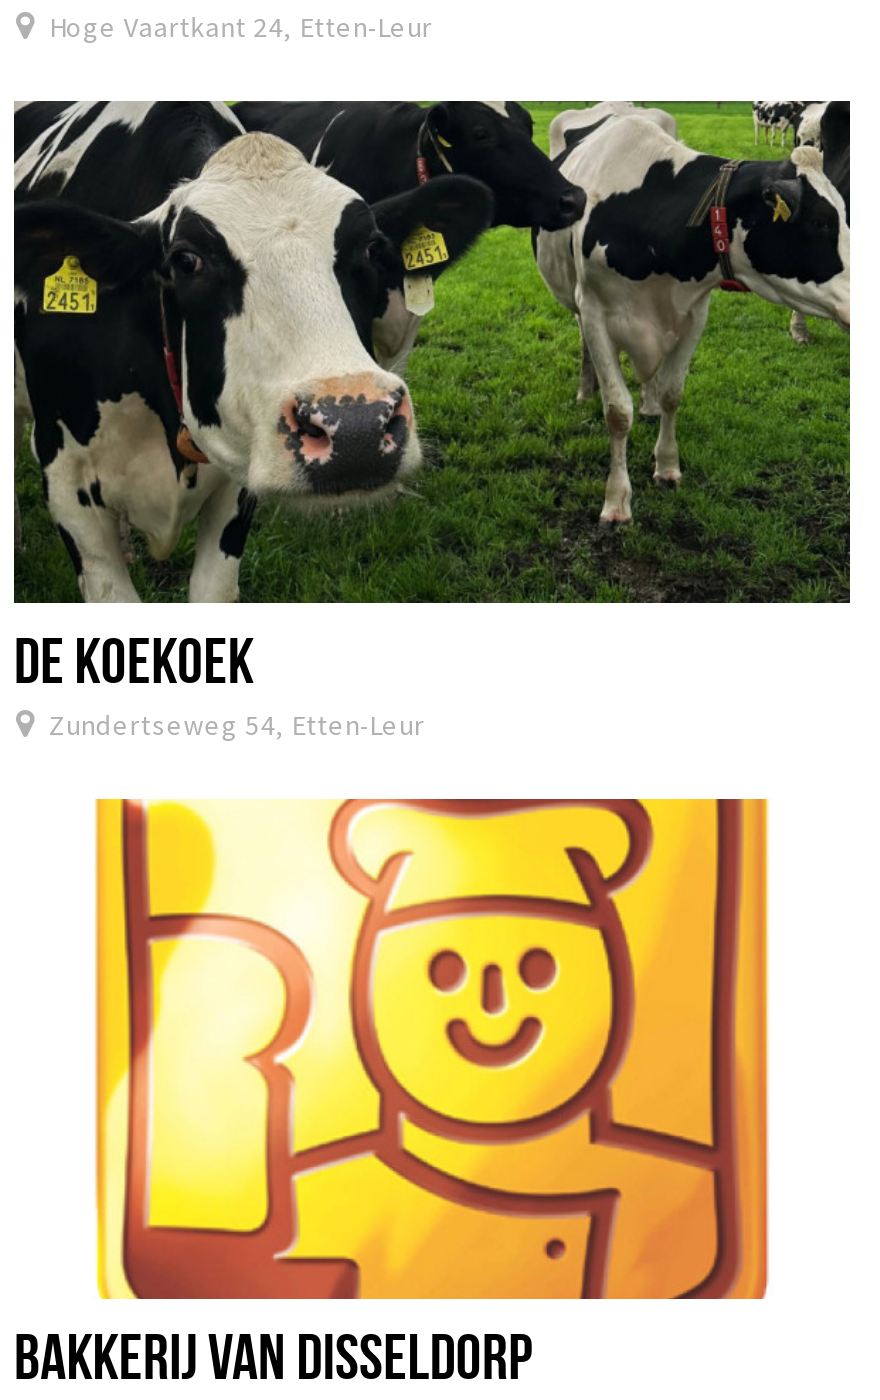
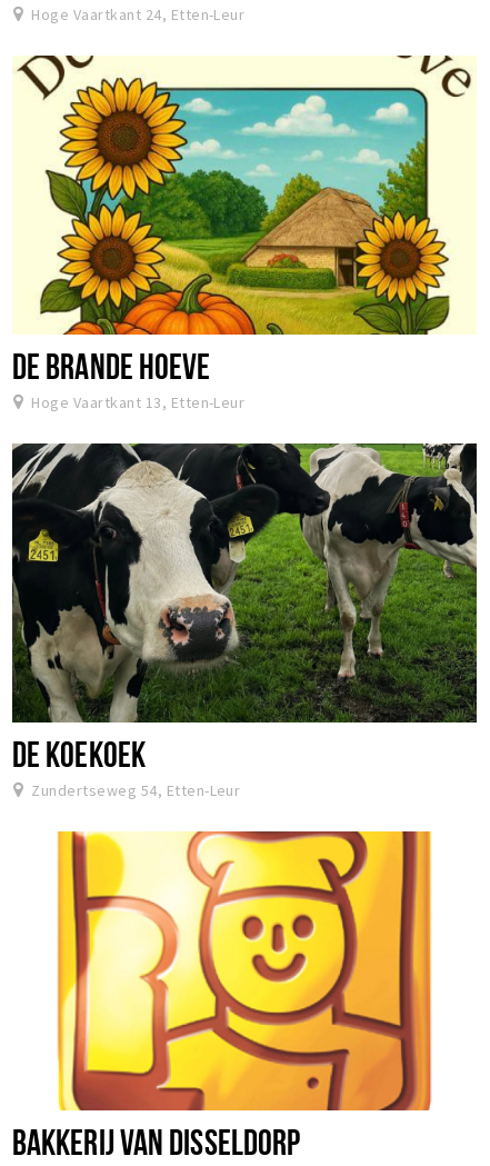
none -> [12,54,476,413] [image] | DE BRANDE HOEVE | Hoge Vaartkant 13, Etten-Leur

